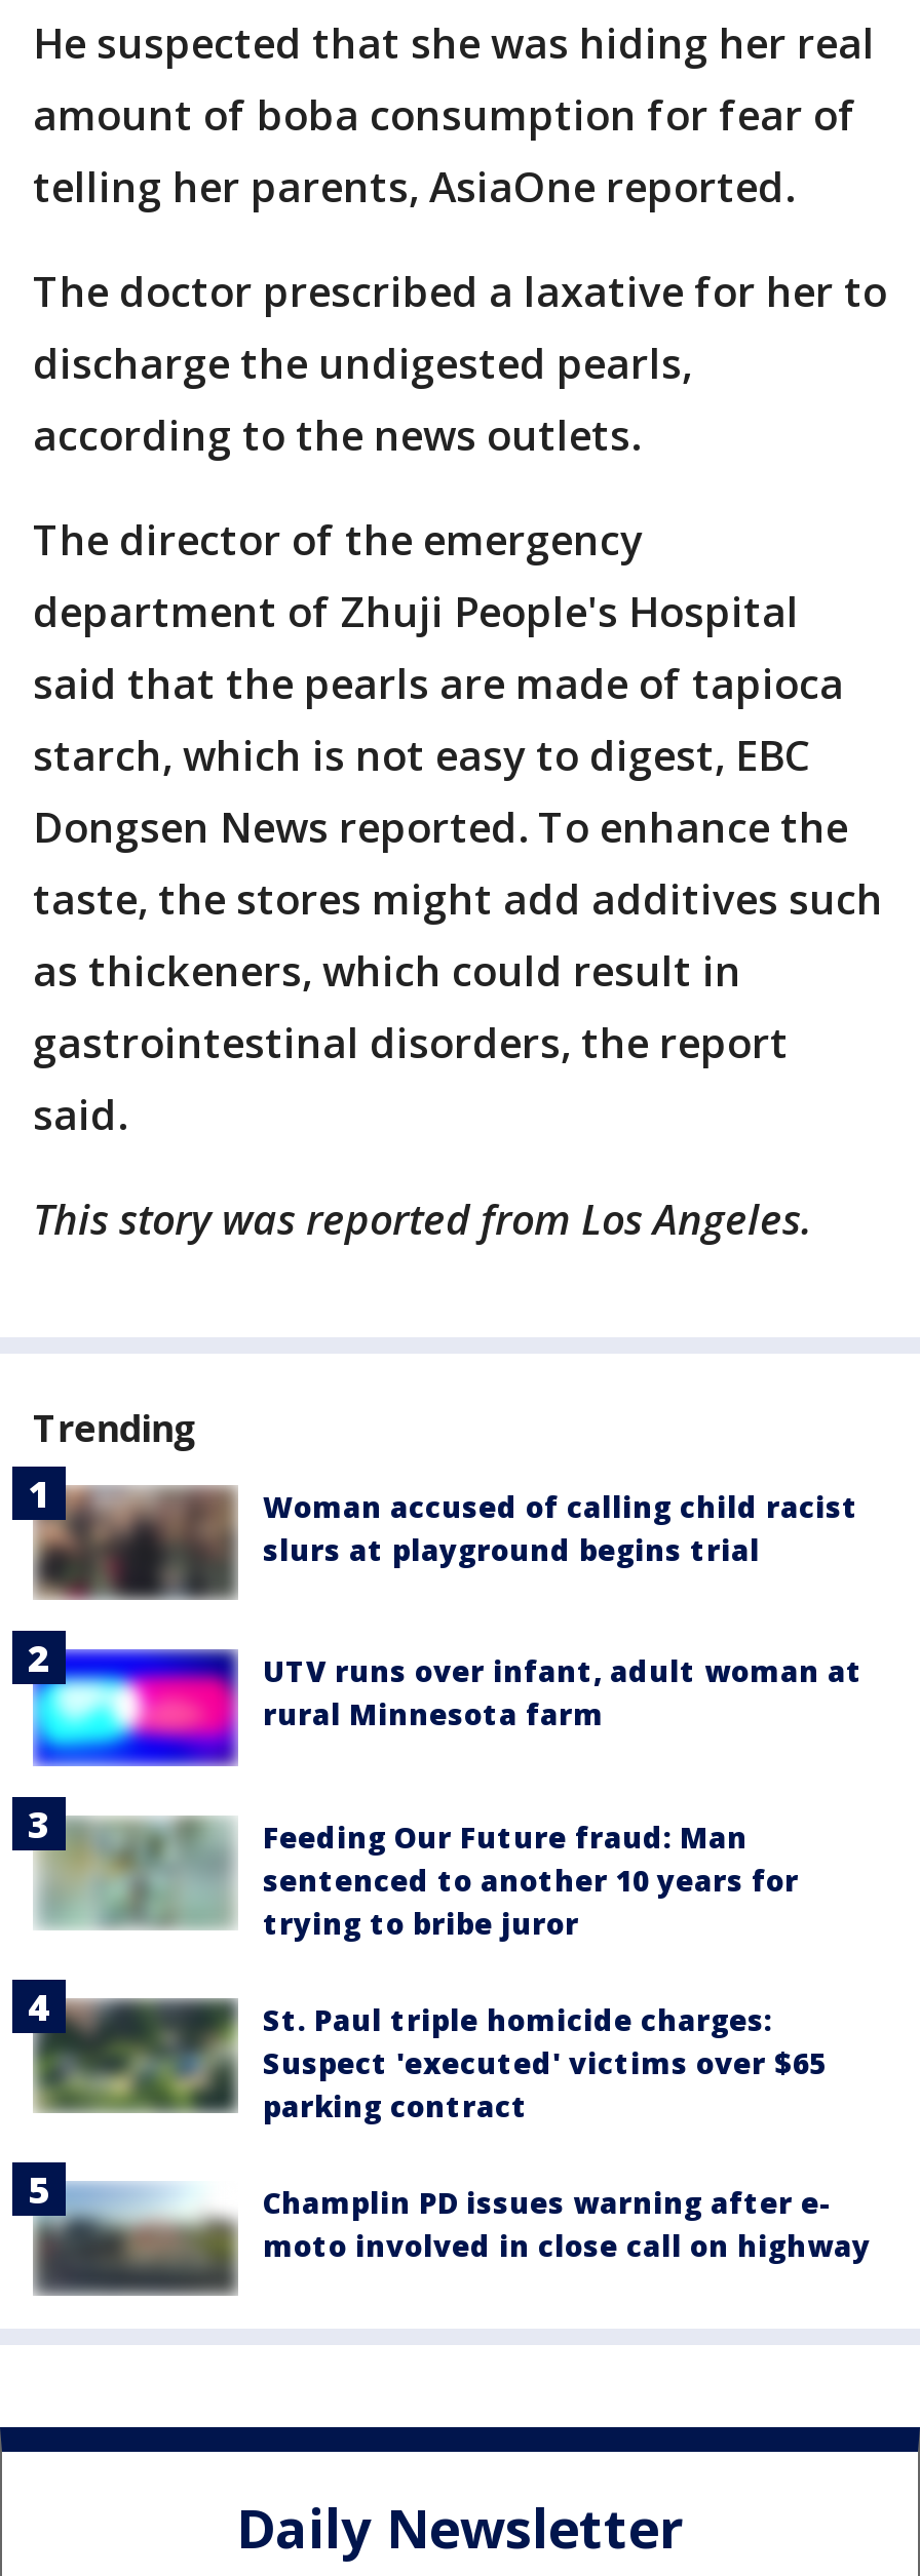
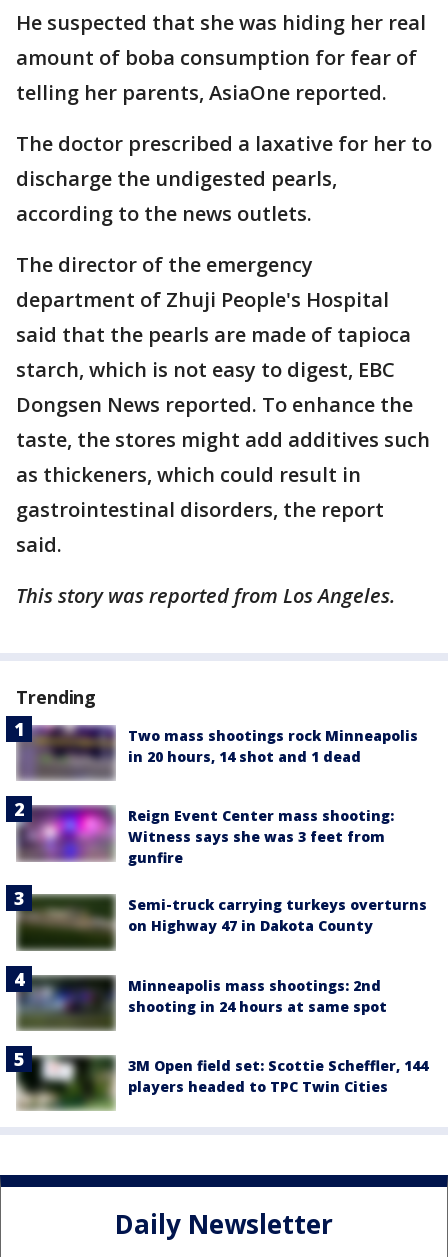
[35,1485,858,1594] [image] | Woman accused of calling child racist | slurs at playground begins trial -> [19,725,418,781] [image] | Two mass shootings rock Minneapolis | in 20 hours, 14 shot and 1 dead
[33,1645,862,1766] [image] | UTV runs over infant, adult woman at | rural Minnesota farm -> [15,805,394,867] [image] | Reign Event Center mass shooting: | Witness says she was 3 feet from | gunfire
[10,1795,799,1949] [image] | Feeding Our Future fraud: Man | sentenced to another 10 years for | trying to bribe juror -> [5,877,427,952] [image] | Semi-truck carrying turkeys overturns | on Highway 47 in Dakota County
[41,1994,826,2124] [image] | St. Paul triple homicide charges: | Suspect 'executed' victims over $65 | parking contract -> [18,975,387,1028] [image] | Minneapolis mass shootings: 2nd | shooting in 24 hours at same spot
[35,2177,871,2296] [image] | Champlin PD issues warning after e- | moto involved in close call on highway -> [16,1052,428,1111] [image] | 3M Open field set: Scottie Scheffler, 144 | players headed to TPC Twin Cities

